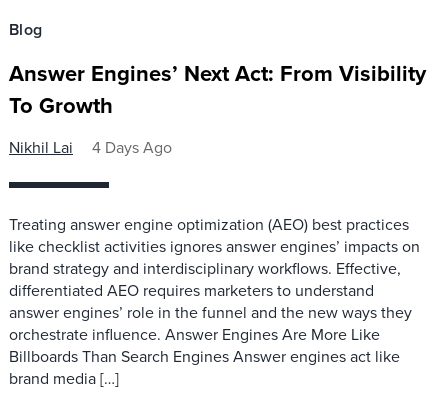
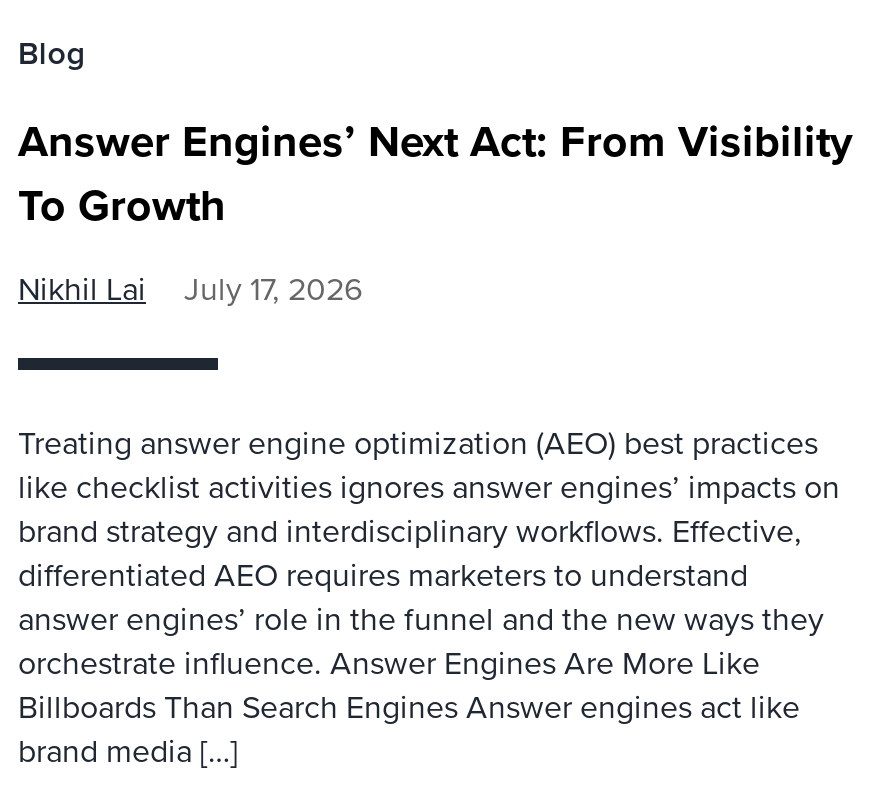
[9,136,172,158] Nikhil Lai 4 Days Ago -> [18,266,362,310] Nikhil Lai July 17, 2026

